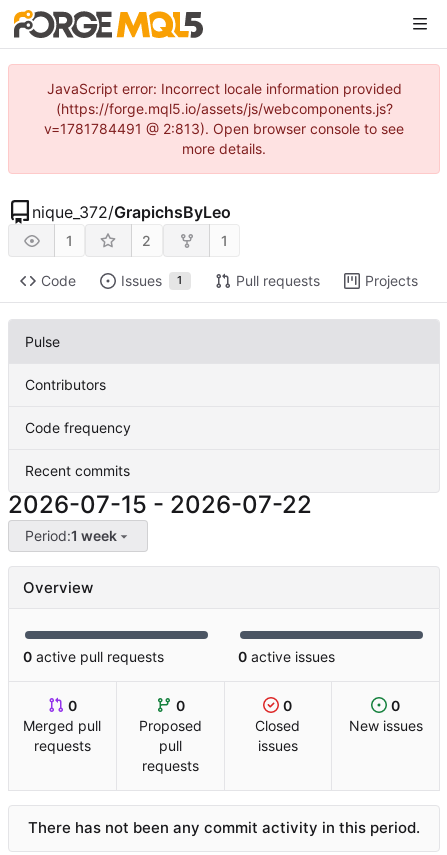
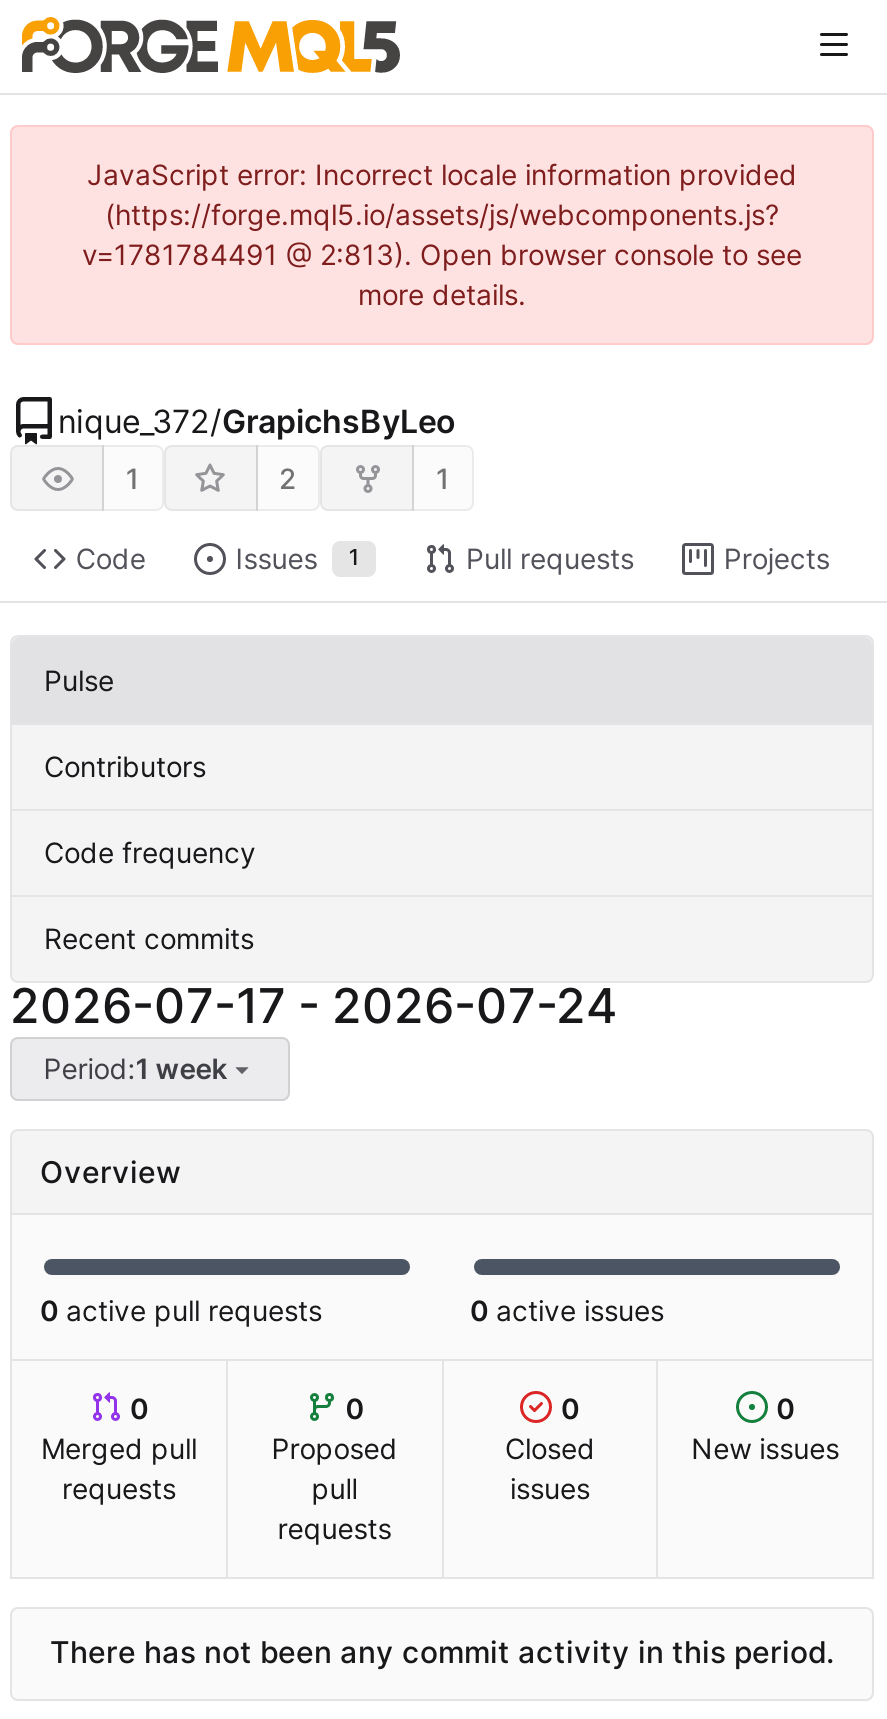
[8,490,312,519] 2026-07-15 - 2026-07-22 -> [10,977,618,1035] 2026-07-17 - 2026-07-24

